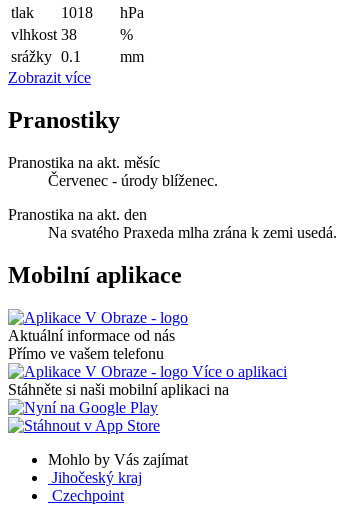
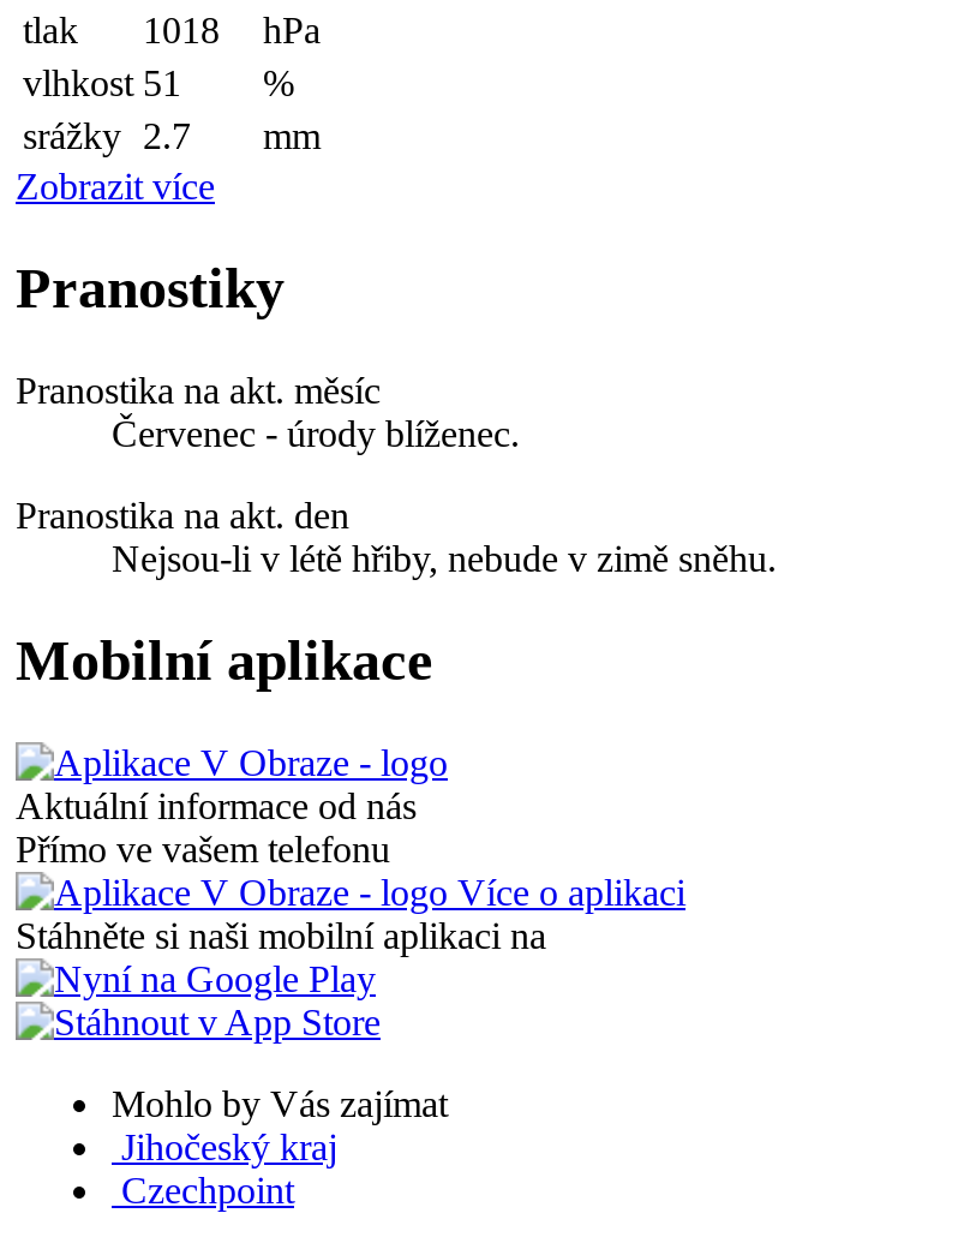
[11,26,77,43] vlhkost 38 -> [23,63,181,104] vlhkost 51
[11,48,81,65] srážky 0.1 -> [23,116,191,157] srážky 2.7
[48,224,337,241] Na svatého Praxeda mlha zrána k zemi usedá. -> [112,538,777,579] Nejsou-li v létě hřiby, nebude v zimě sněhu.

